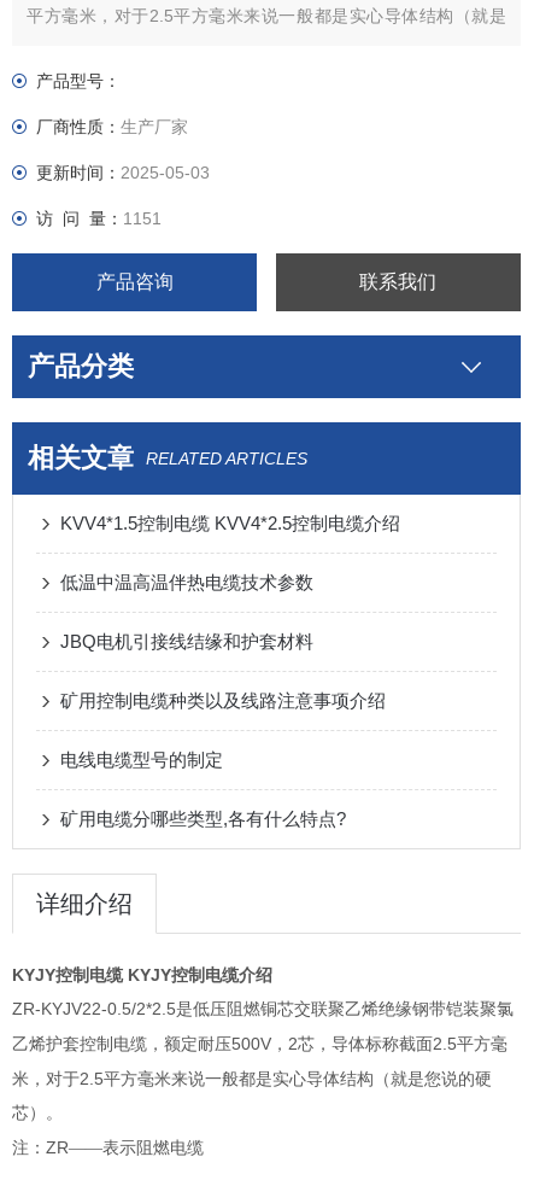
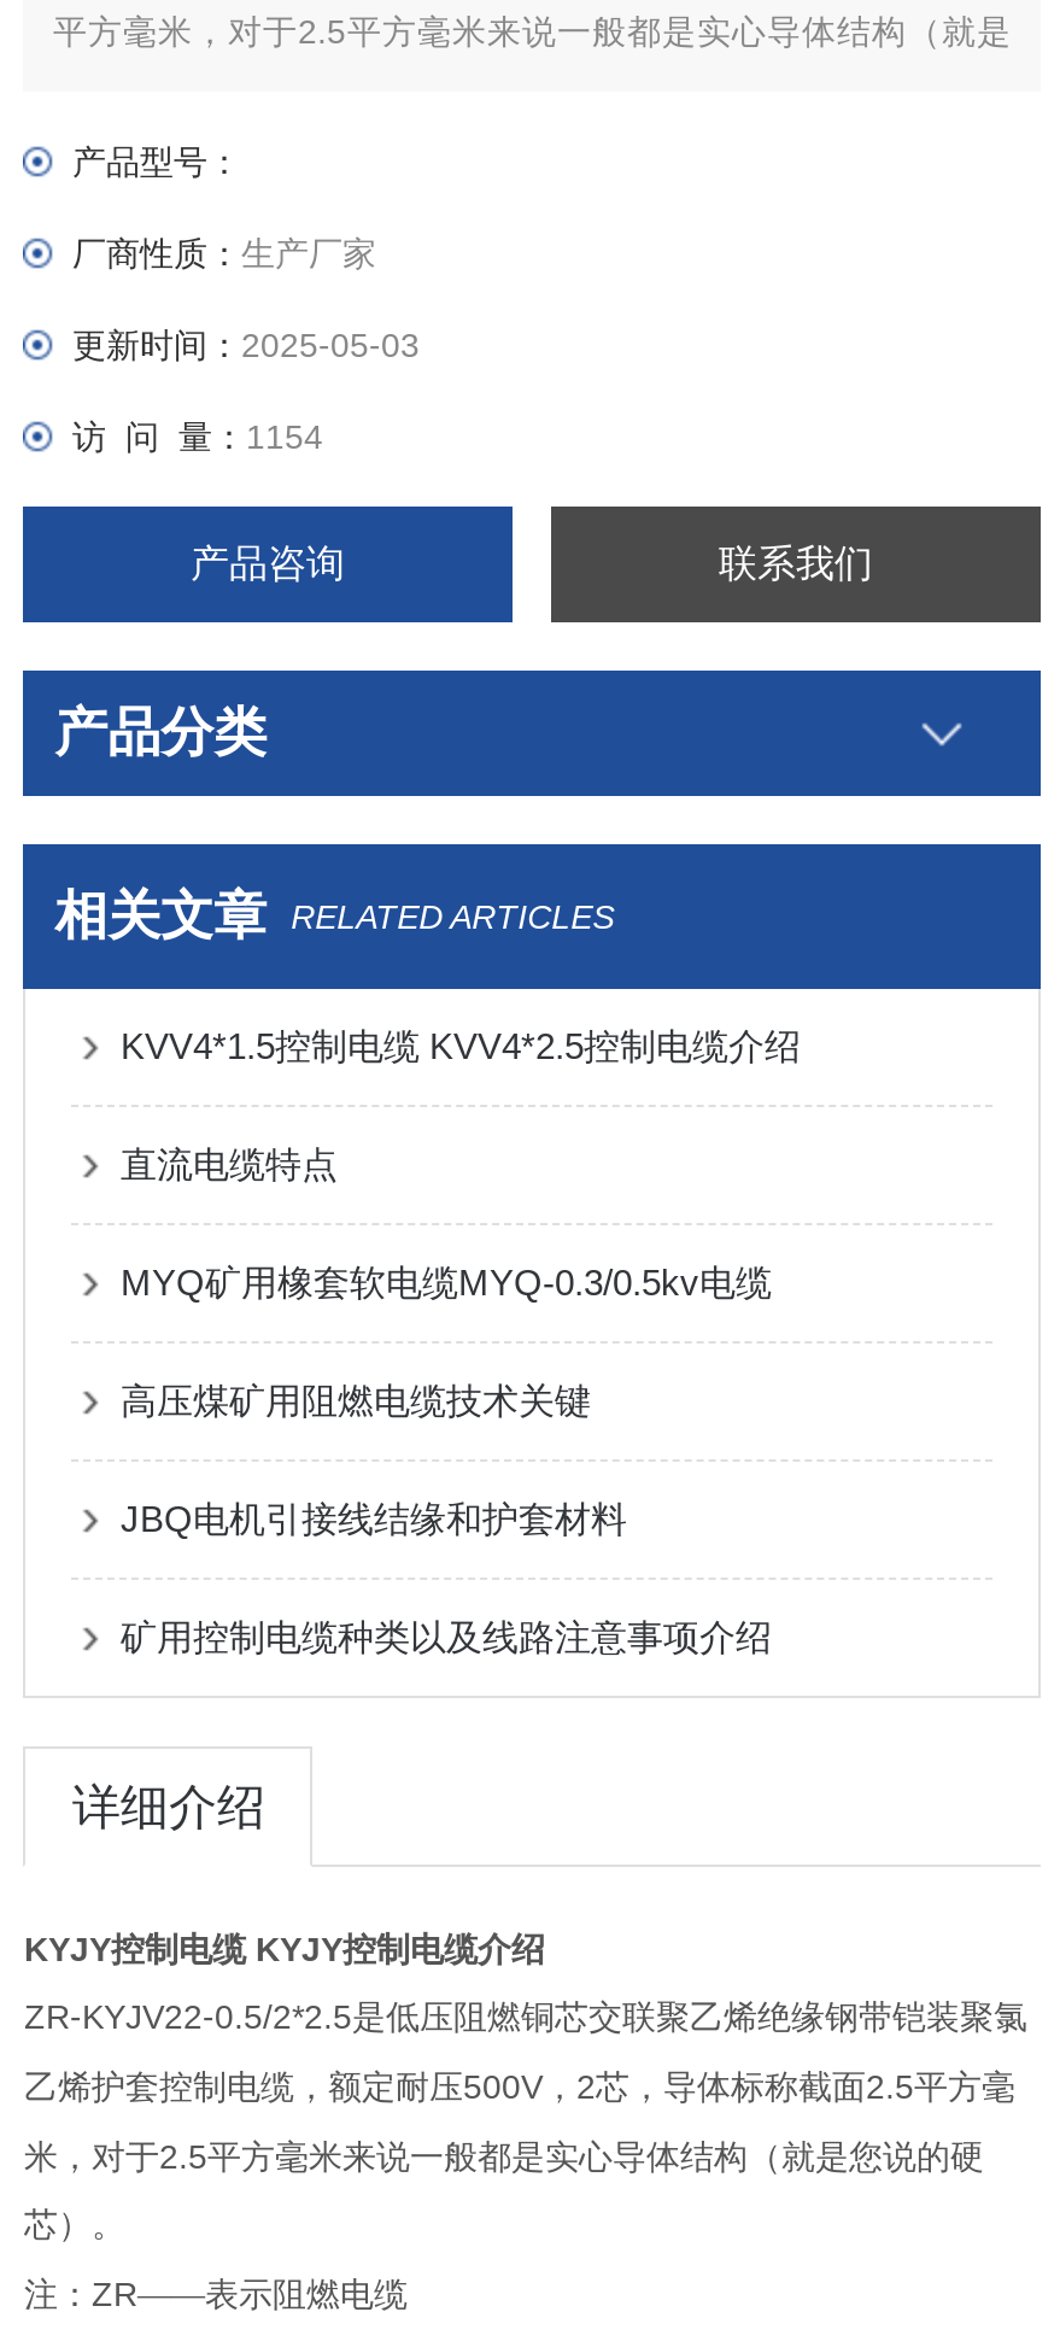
[37,209,162,228] 访 问 量：1151 -> [72,417,323,456] 访 问 量：1154
[61,572,314,592] 低温中温高温伴热电缆技术参数 -> [120,1143,772,1421] 直流电缆特点 | MYQ矿用橡套软电缆MYQ-0.3/0.5kv电缆 | 高压煤矿用阻燃电缆技术关键
moved [61,631,386,711] -> [120,1498,772,1657]: JBQ电机引接线结缘和护套材料 | 矿用控制电缆种类以及线路注意事项介绍
[61,749,346,829] 电线电缆型号的制定 | 矿用电缆分哪些类型,各有什么特点? -> none

